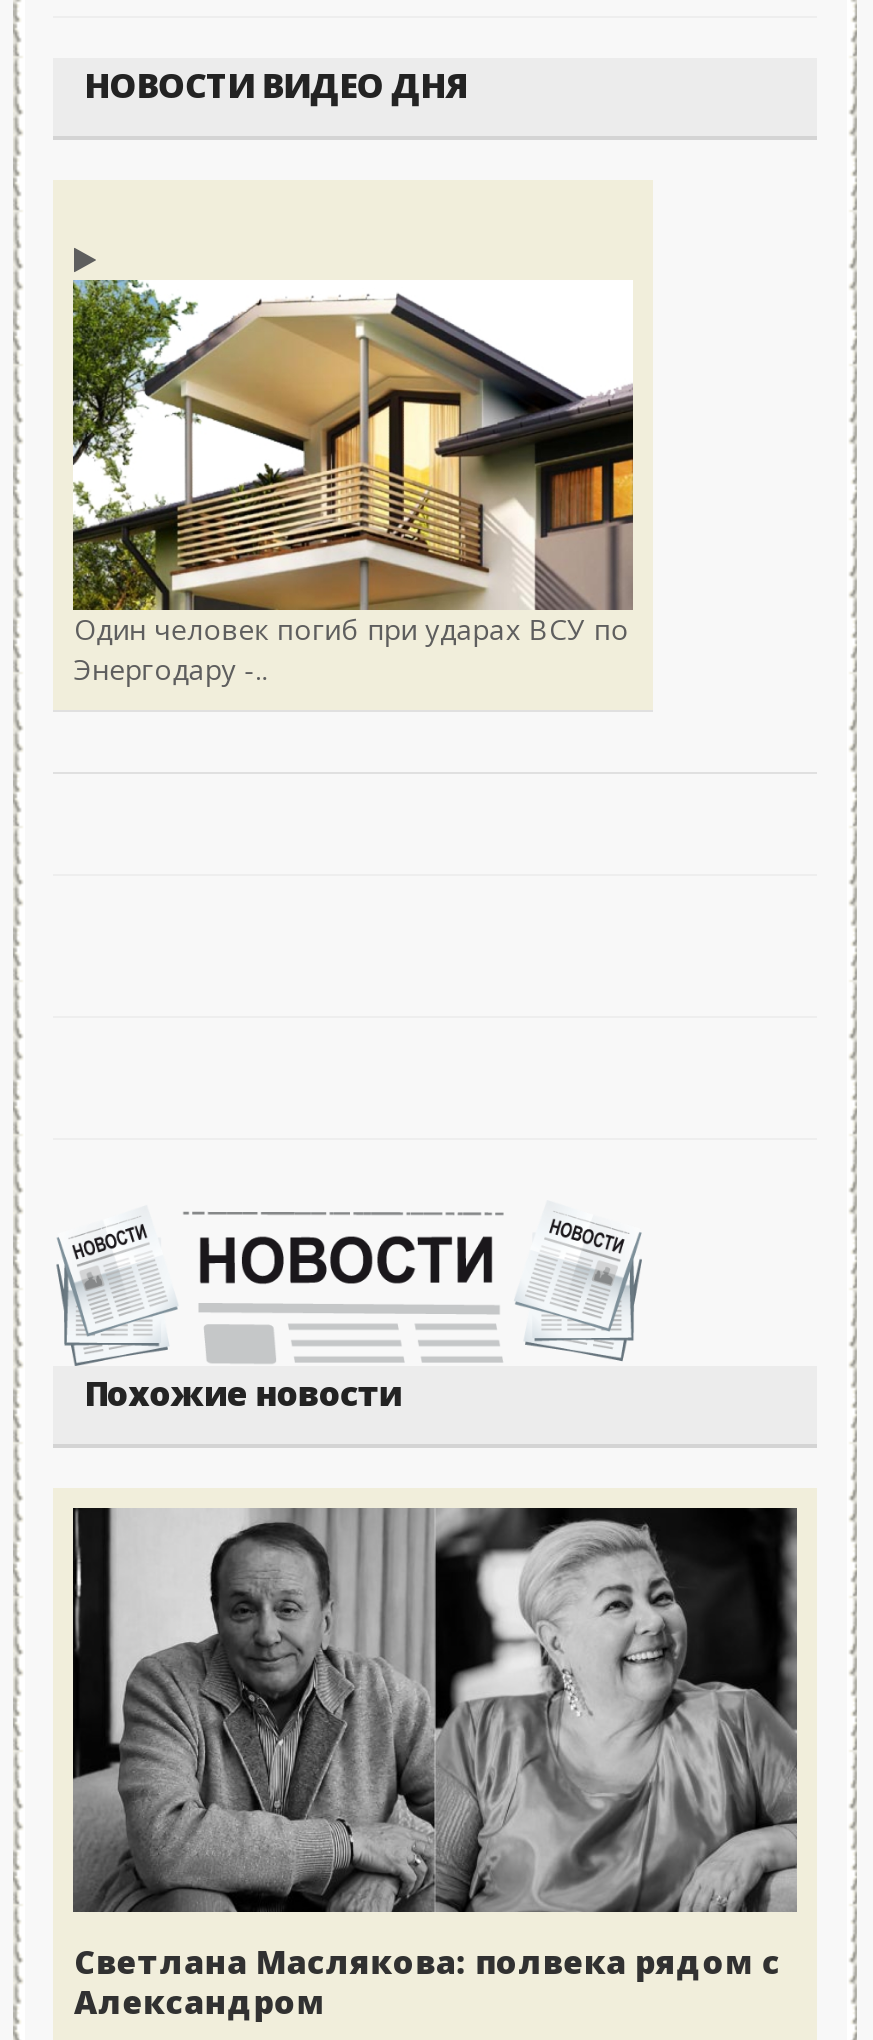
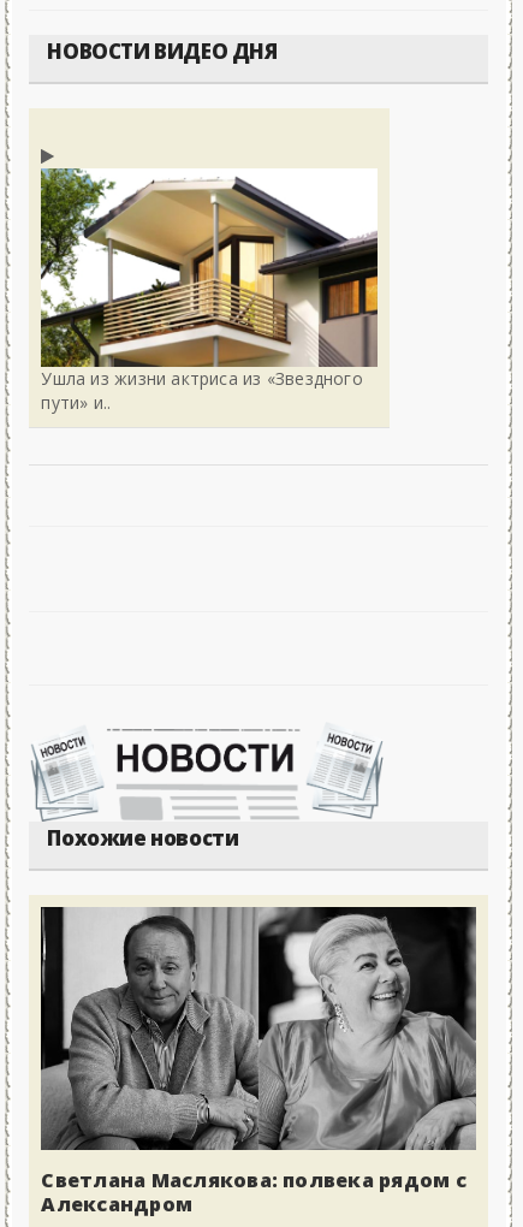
[74,609,629,687] Один человек погиб при ударах ВСУ по | Энергодару -.. -> [41,366,363,413] Ушла из жизни актриса из «Звездного | пути» и..

